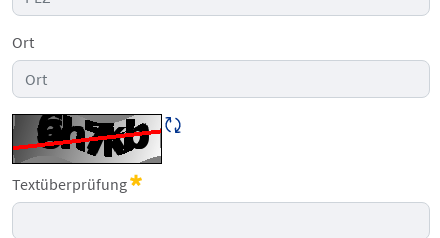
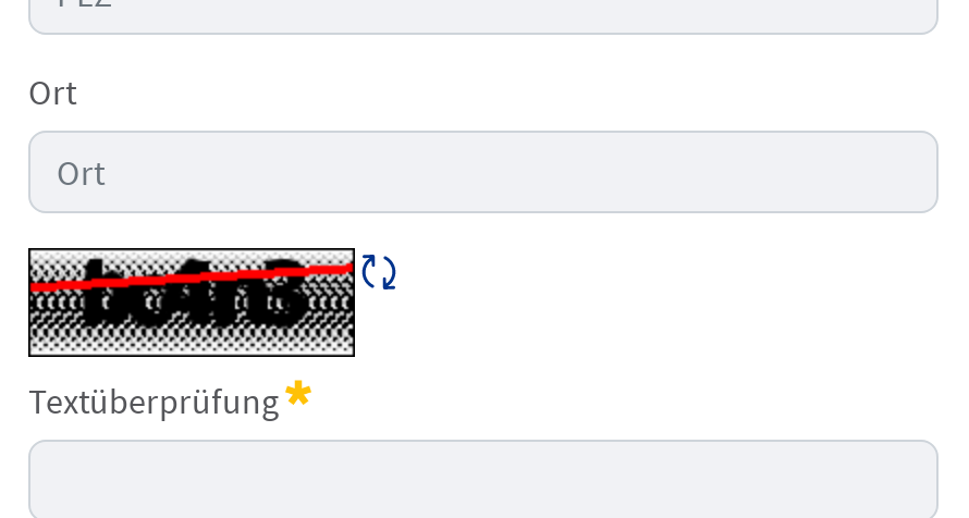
[12,114,162,164] [image] -> [28,248,355,357] [image]

